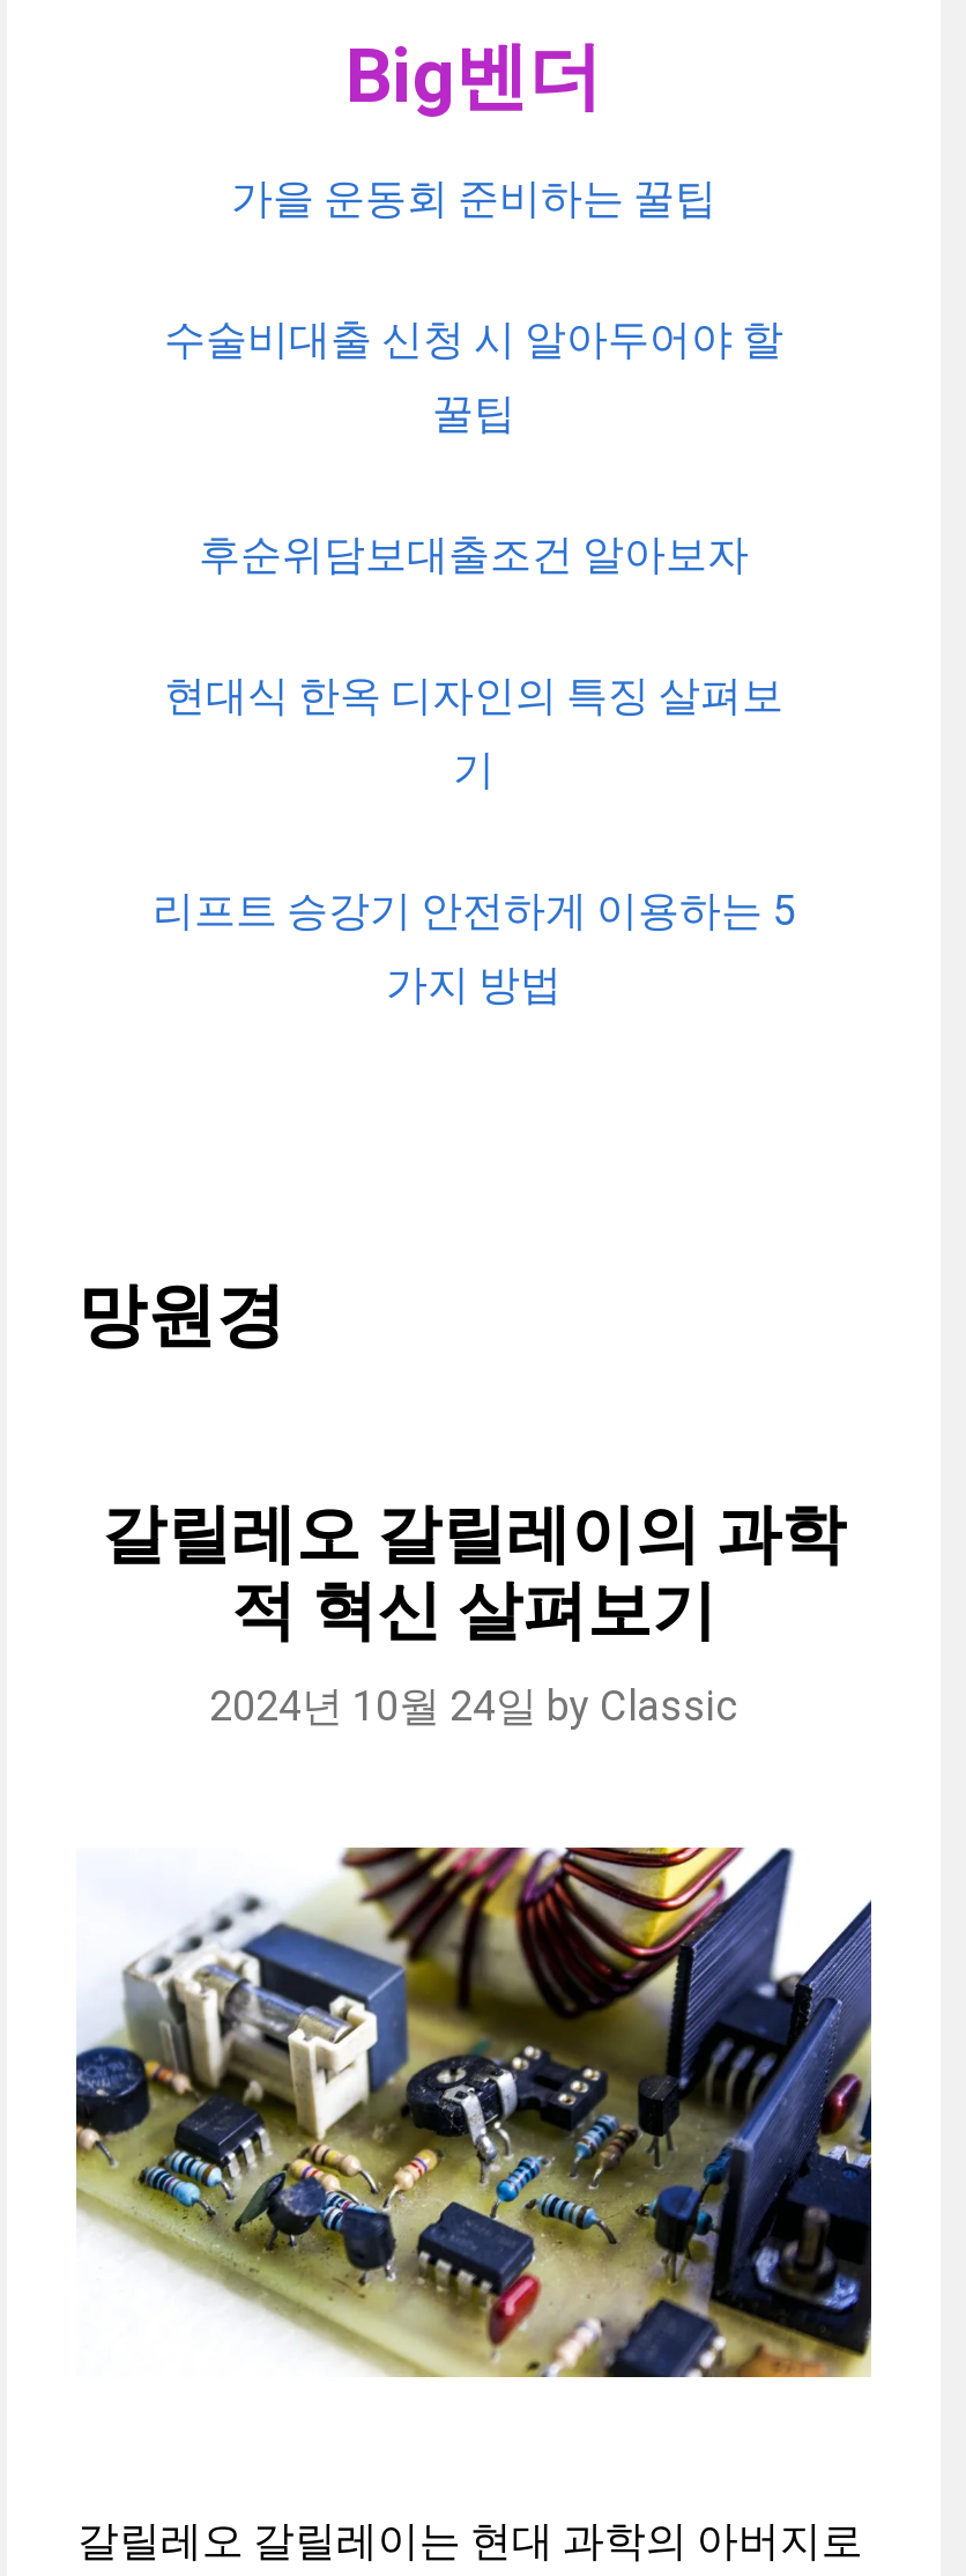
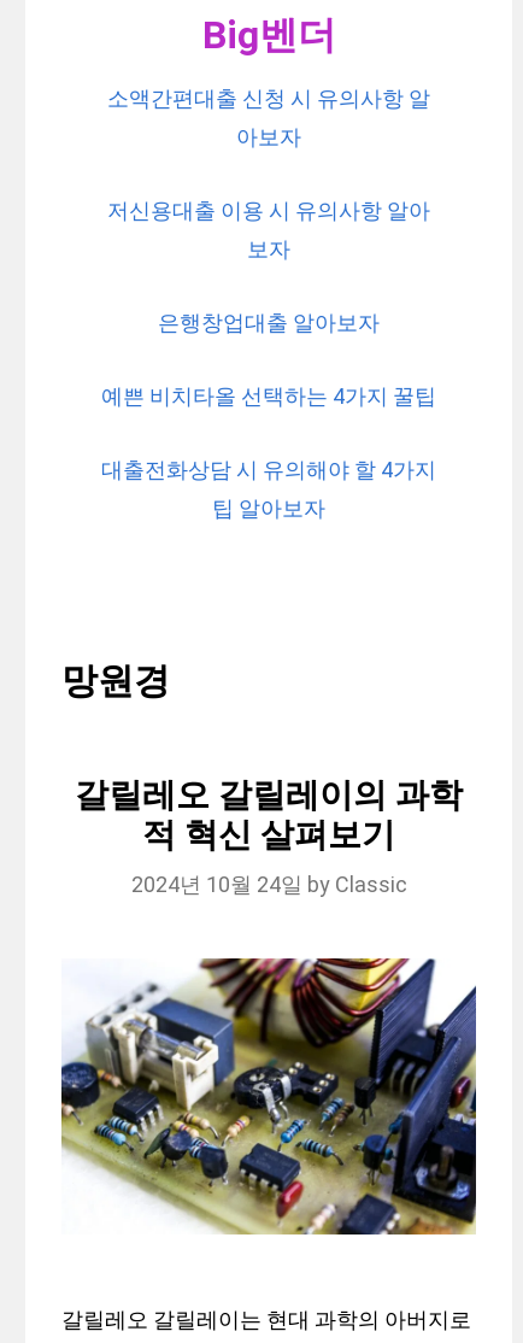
[231,174,716,223] 가을 운동회 준비하는 꿀팁 -> [107,86,430,111] 소액간편대출 신청 시 유의사항 알
[164,315,783,364] 수술비대출 신청 시 알아두어야 할 -> [236,125,301,150] 아보자
[432,389,515,438] 꿀팁 -> [107,198,430,224] 저신용대출 이용 시 유의사항 알아
[199,530,749,579] 후순위담보대출조건 알아보자 -> [247,237,290,262] 보자
[164,672,783,720] 현대식 한옥 디자인의 특징 살펴보 -> [158,310,380,336] 은행창업대출 알아보자
[453,746,495,794] 기 -> [101,384,436,409] 예쁜 비치타올 선택하는 4가지 꿀팁
[153,887,795,935] 리프트 승강기 안전하게 이용하는 5 -> [101,457,436,483] 대출전화상담 시 유의해야 할 4가지
[386,961,562,1009] 가지 방법 -> [212,496,325,521] 팁 알아보자

